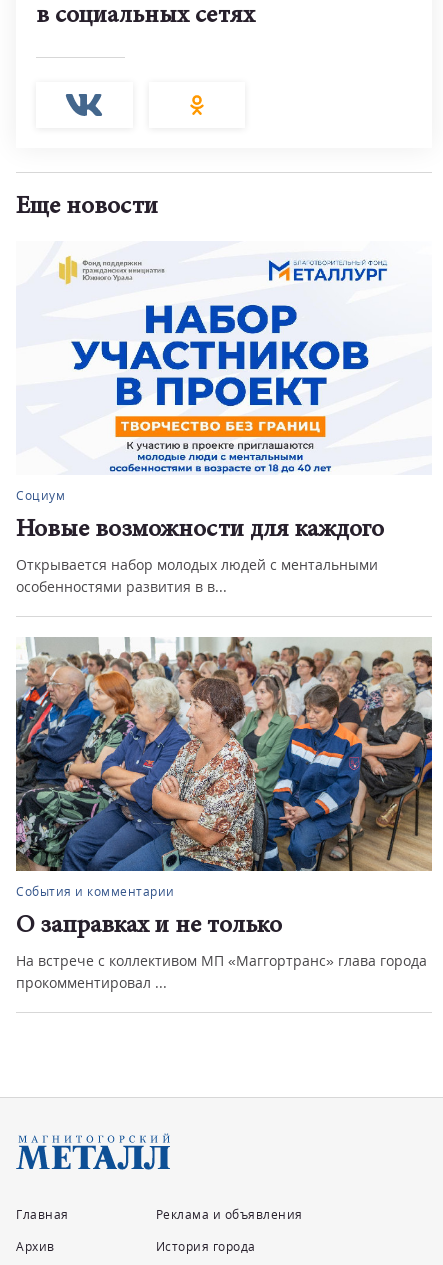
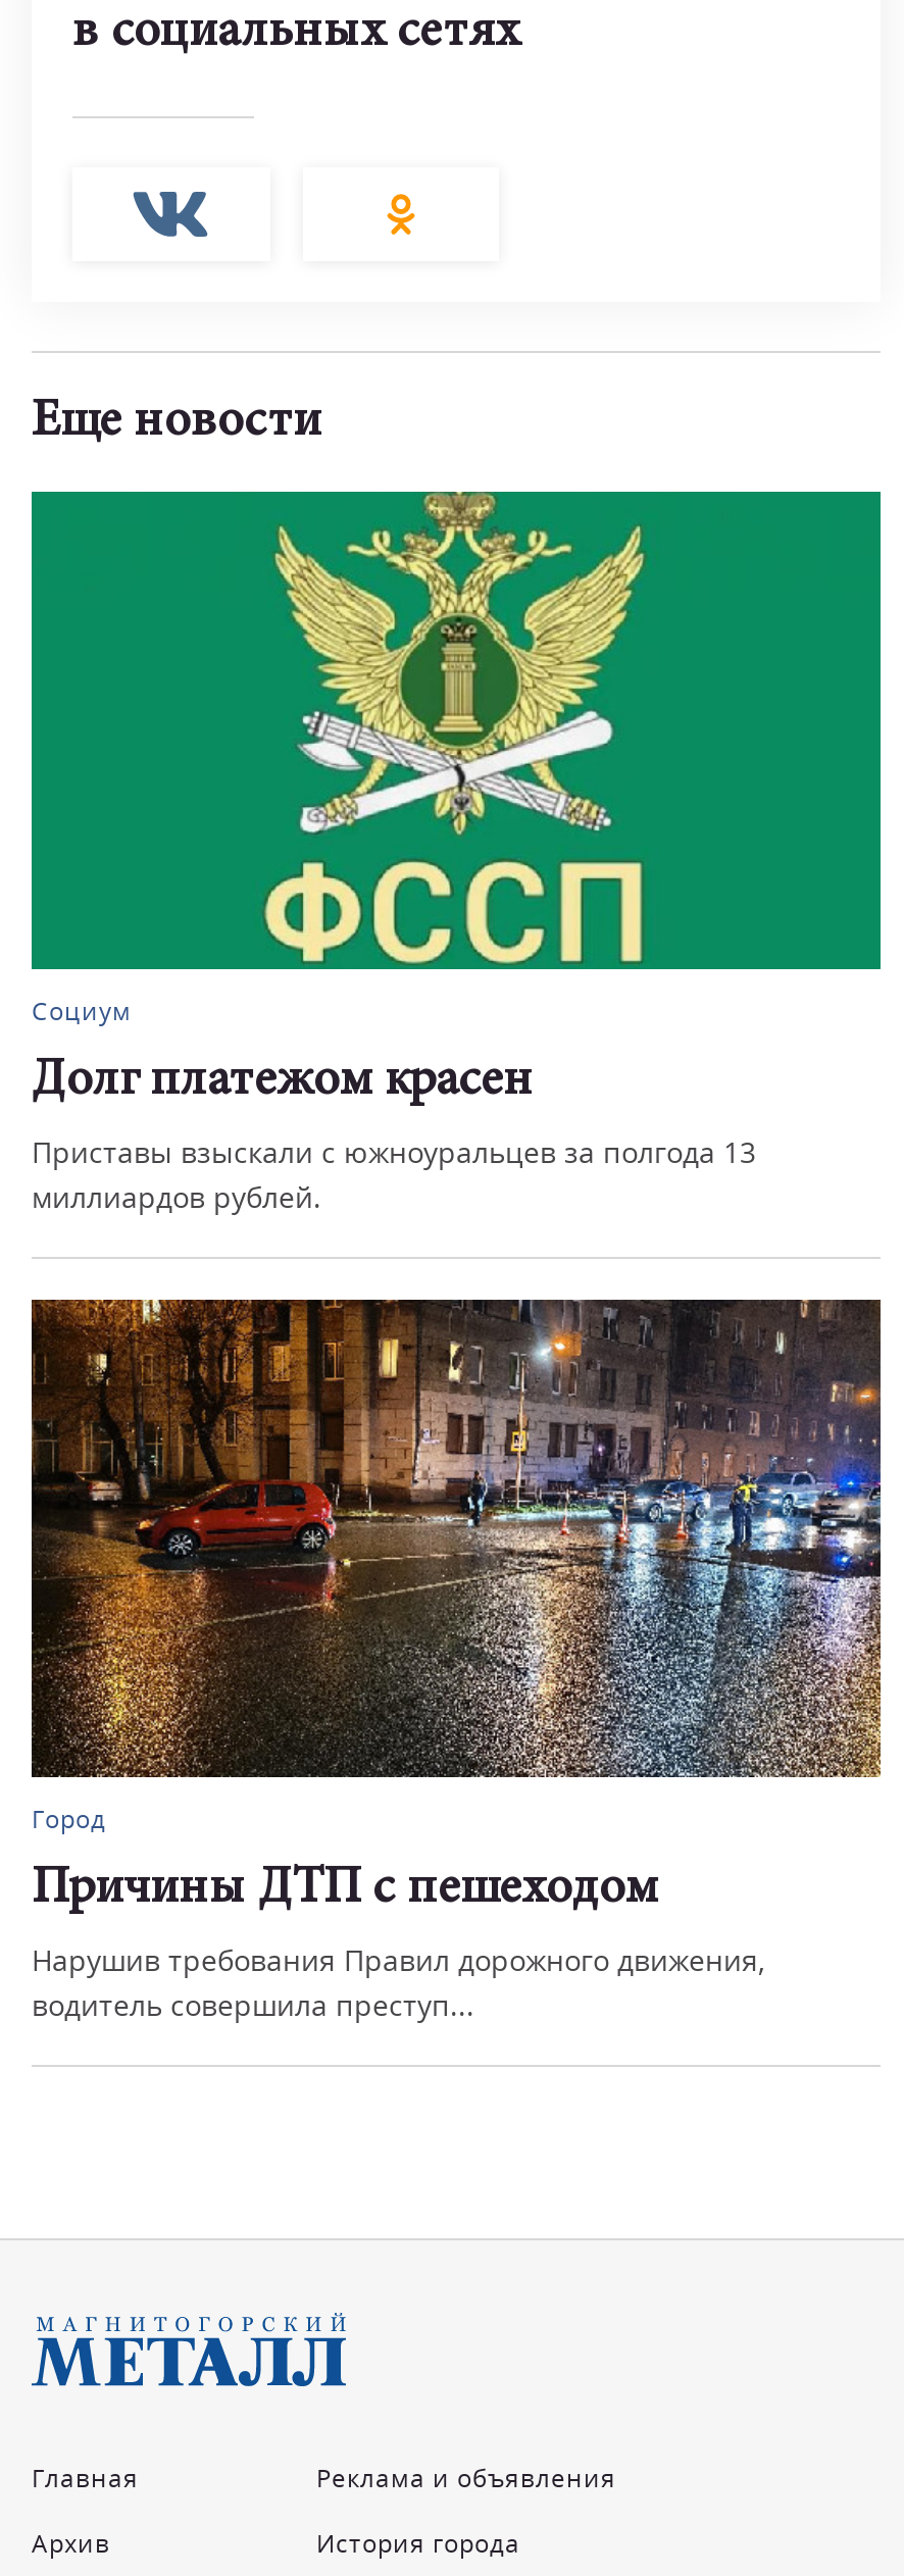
[16,241,432,475] [image] -> [30,490,883,971] [image]
[16,518,384,543] Новые возможности для каждого -> [32,1057,534,1108] Долг платежом красен
[16,555,378,596] Открывается набор молодых людей с ментальными | особенностями развития в в... -> [32,1132,756,1216] Приставы взыскали с южноуральцев за полгода 13 | миллиардов рублей.
[15,636,433,900] [image] | События и комментарии -> [30,1298,883,1836] [image] | Город
[16,914,282,939] О заправках и не только -> [32,1865,658,1916] Причины ДТП с пешеходом
[16,951,427,992] На встрече с коллективом МП «Маггортранс» глава города | прокомментировал ... -> [32,1940,764,2024] Нарушив требования Правил дорожного движения, | водитель совершила преступ...

